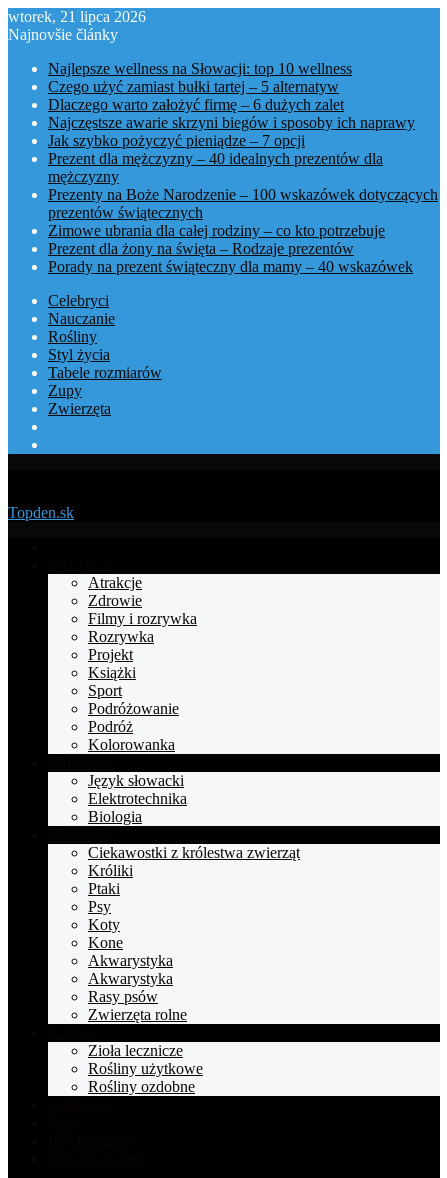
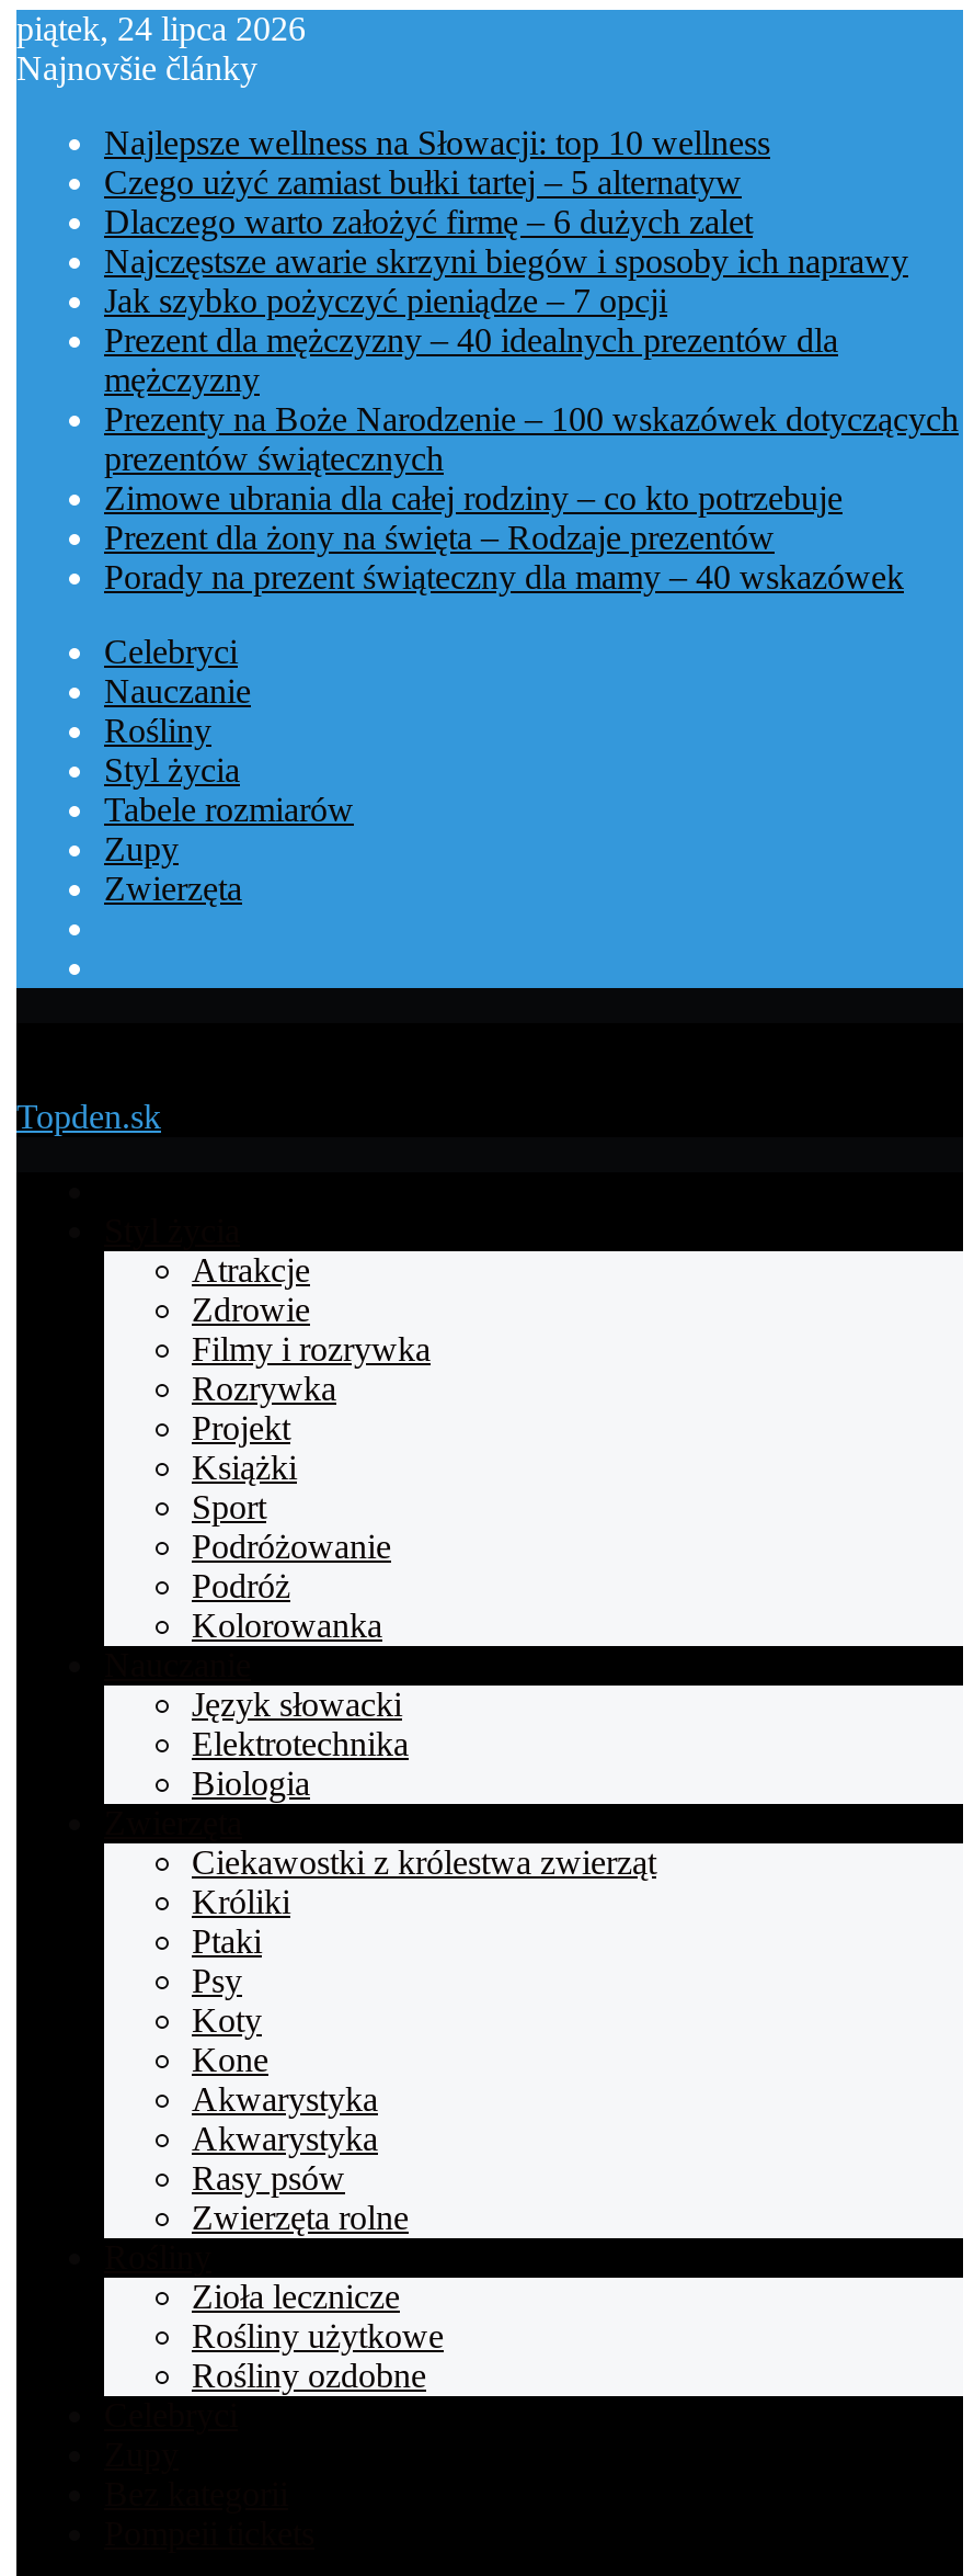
[8,8,146,25] wtorek, 21 lipca 2026 -> [16,10,306,47] piątek, 24 lipca 2026

